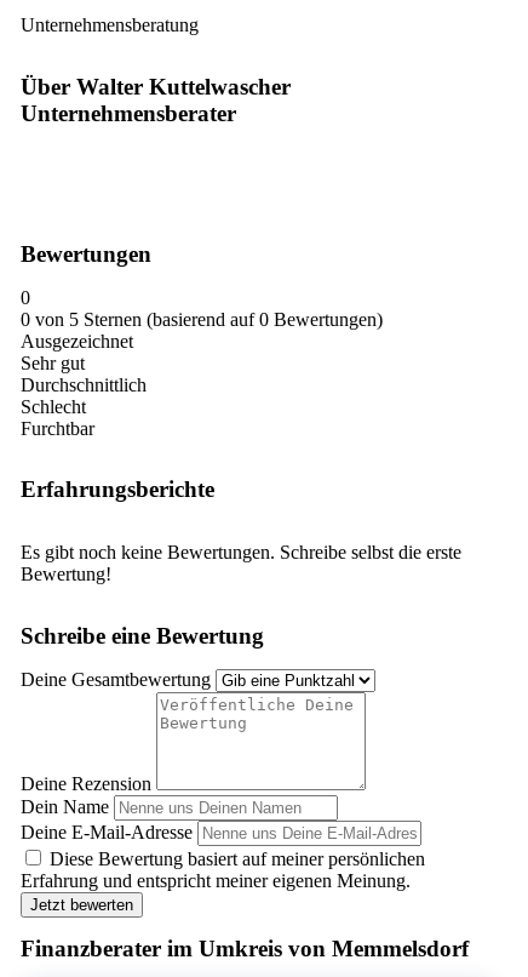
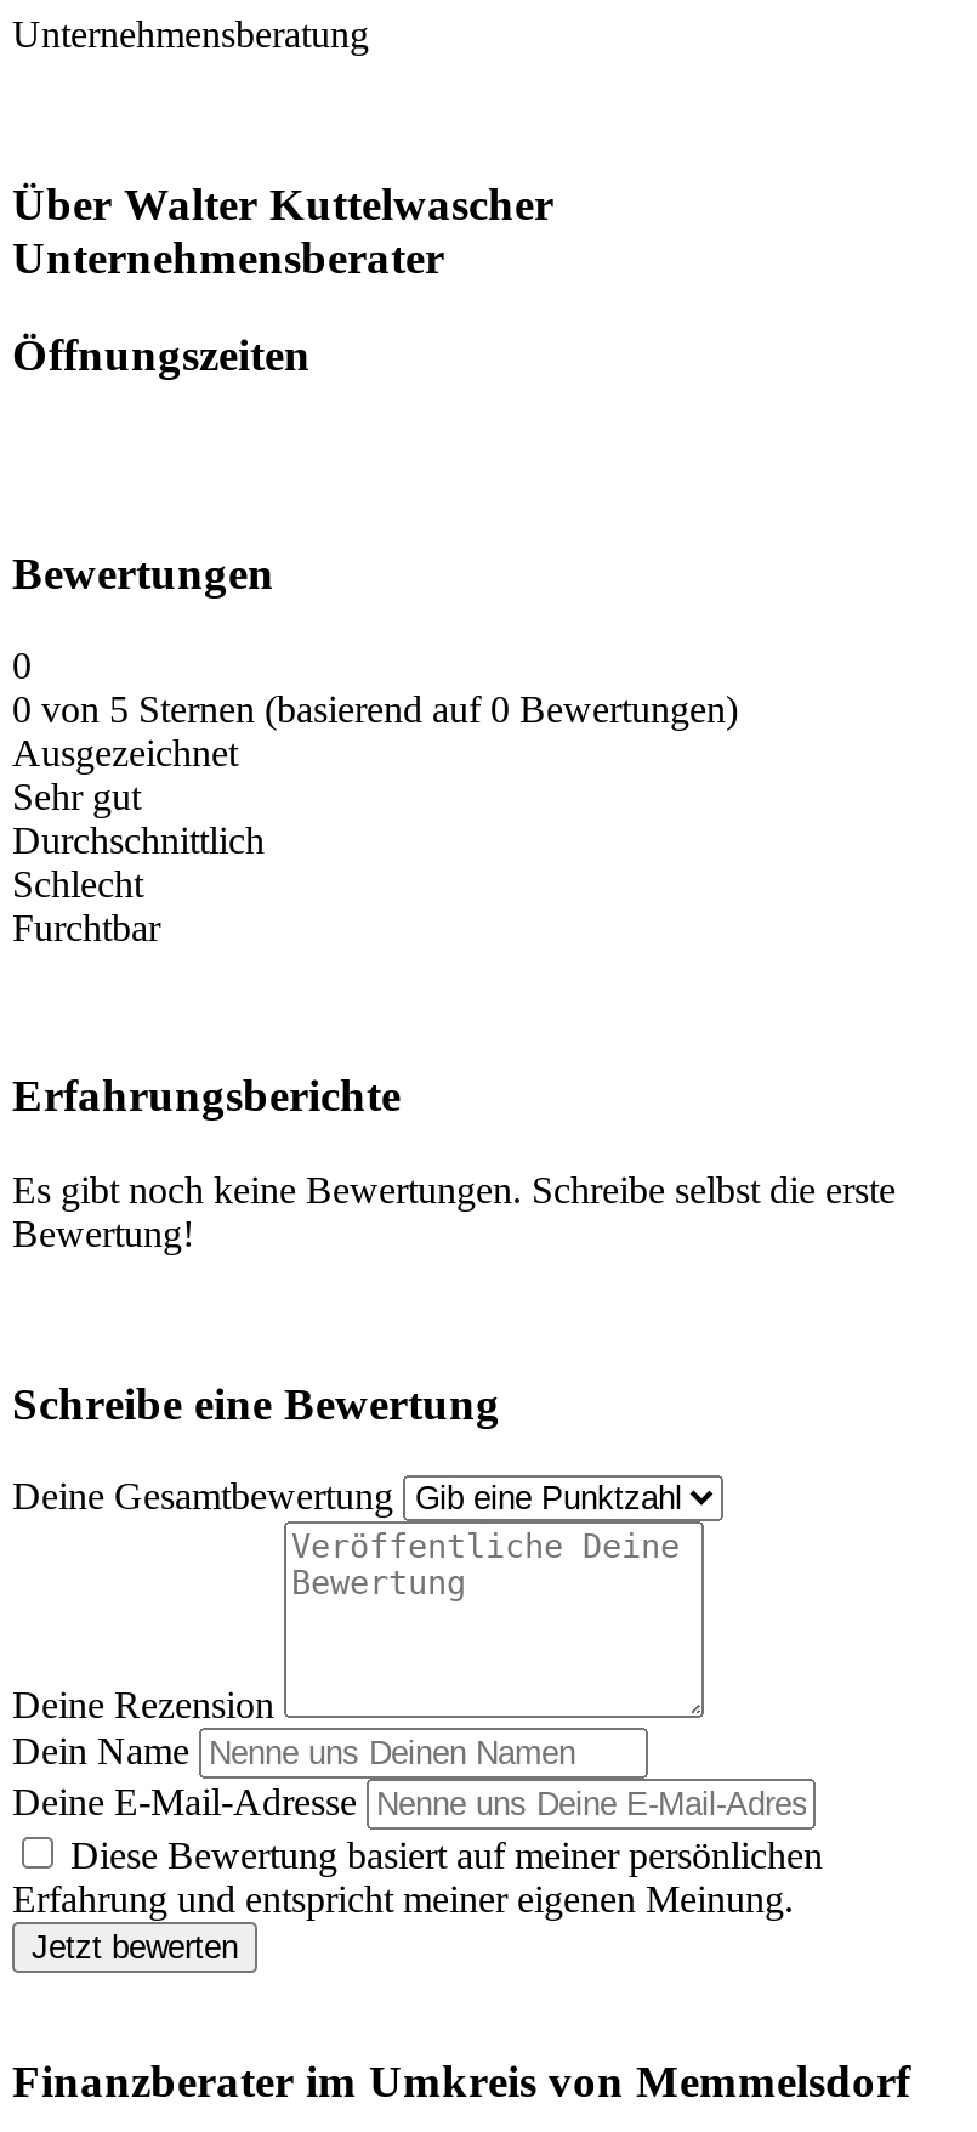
none -> [12,330,311,381] Öffnungszeiten

